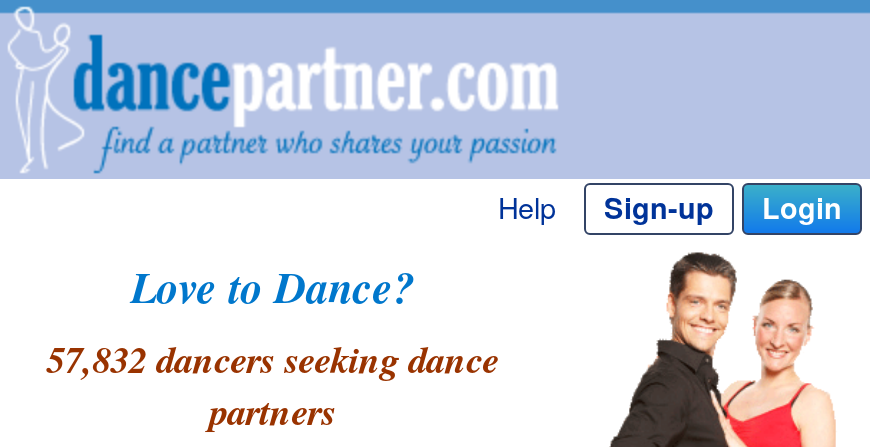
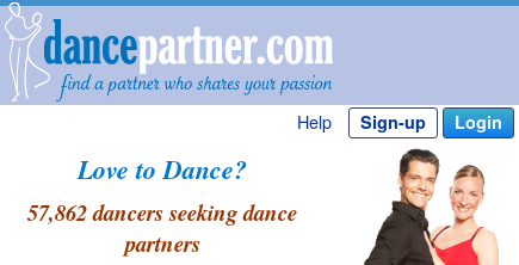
[47,331,499,385] 57,832 dancers seeking dance -> [28,196,297,228] 57,862 dancers seeking dance

